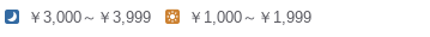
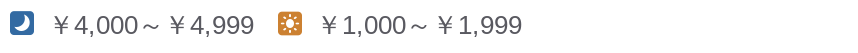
[28,9,151,27] ￥3,000～￥3,999 -> [48,11,254,41] ￥4,000～￥4,999

